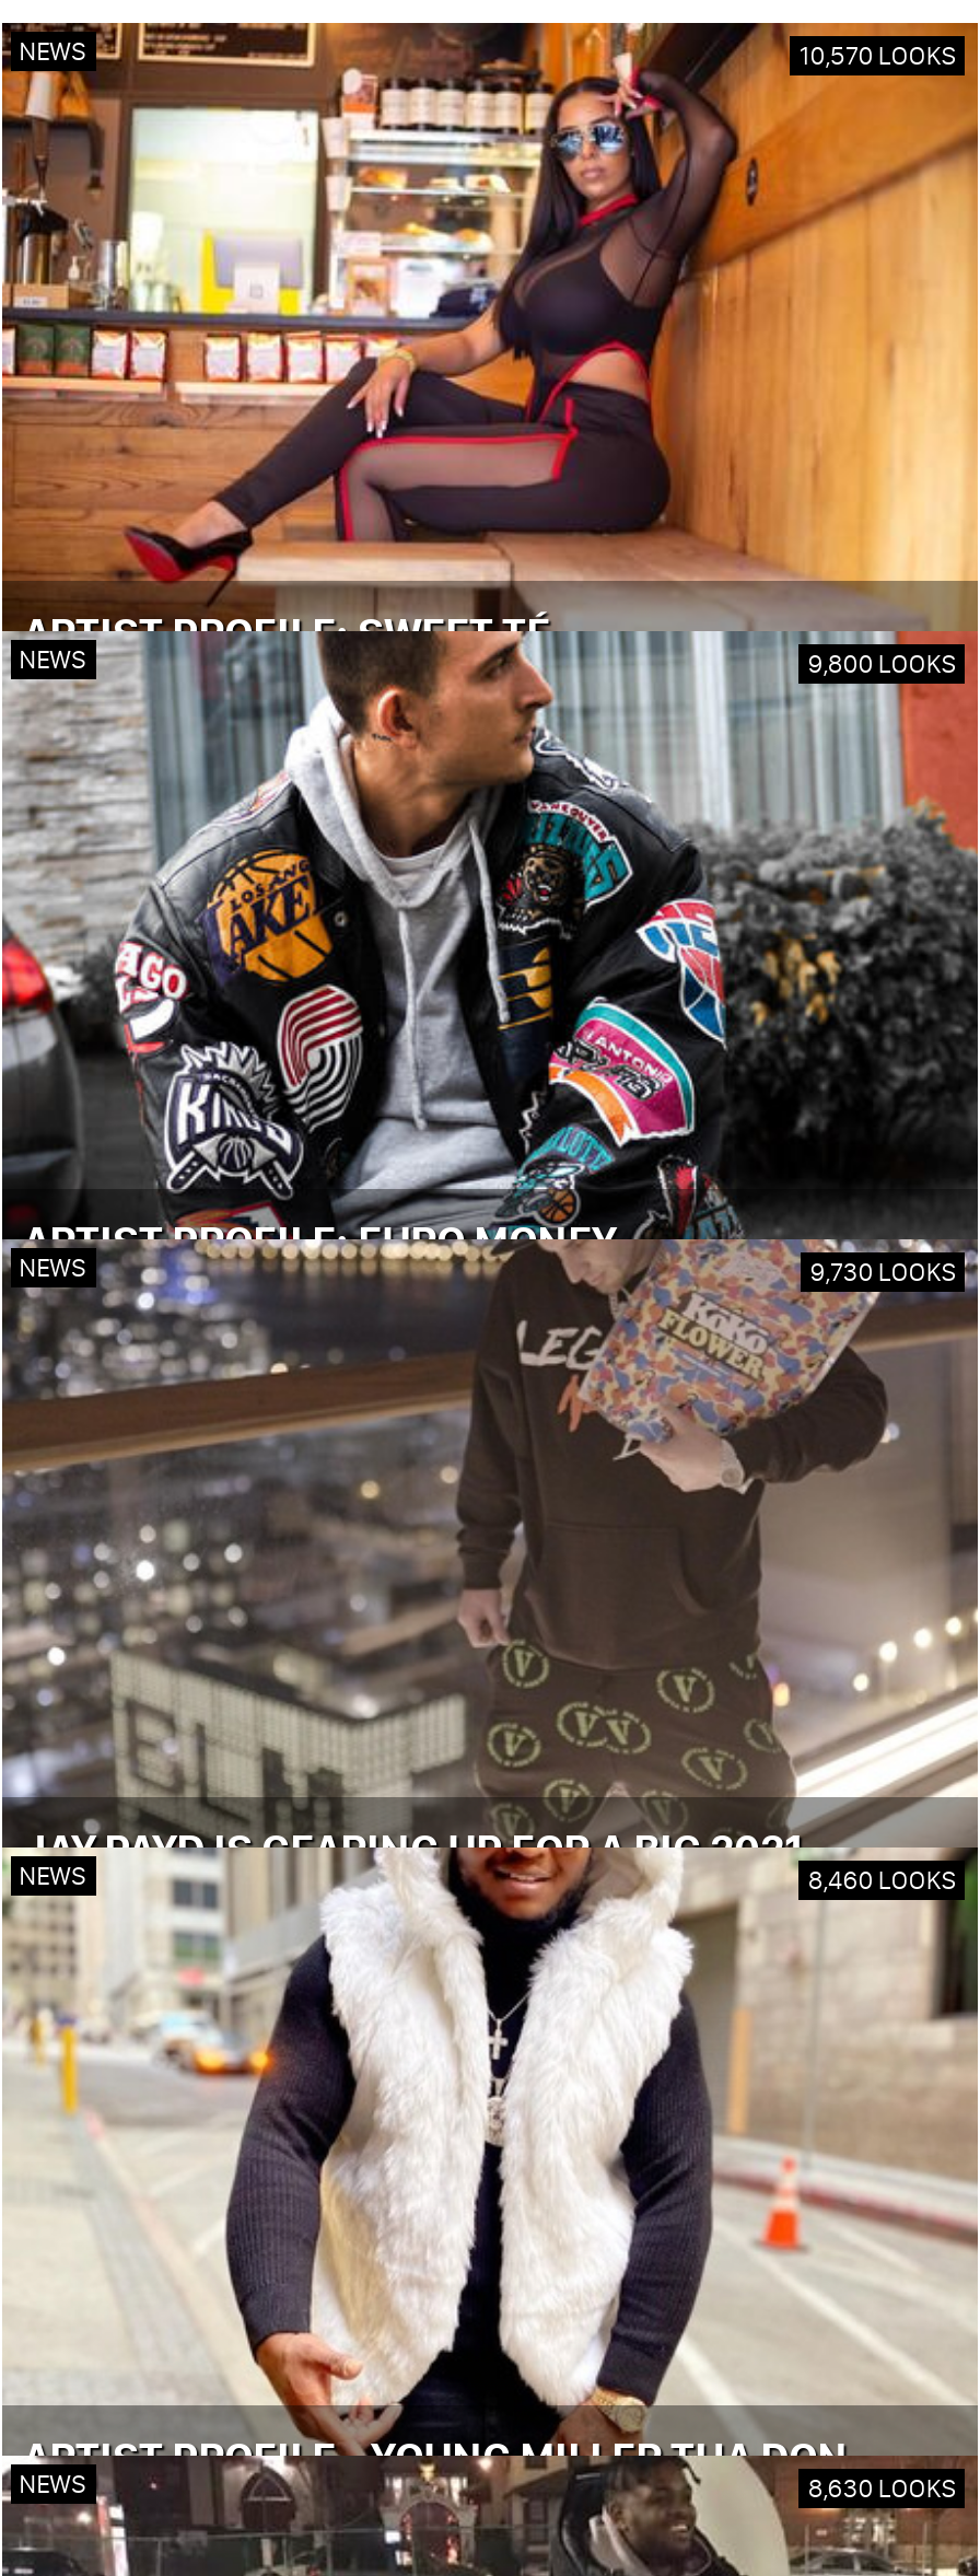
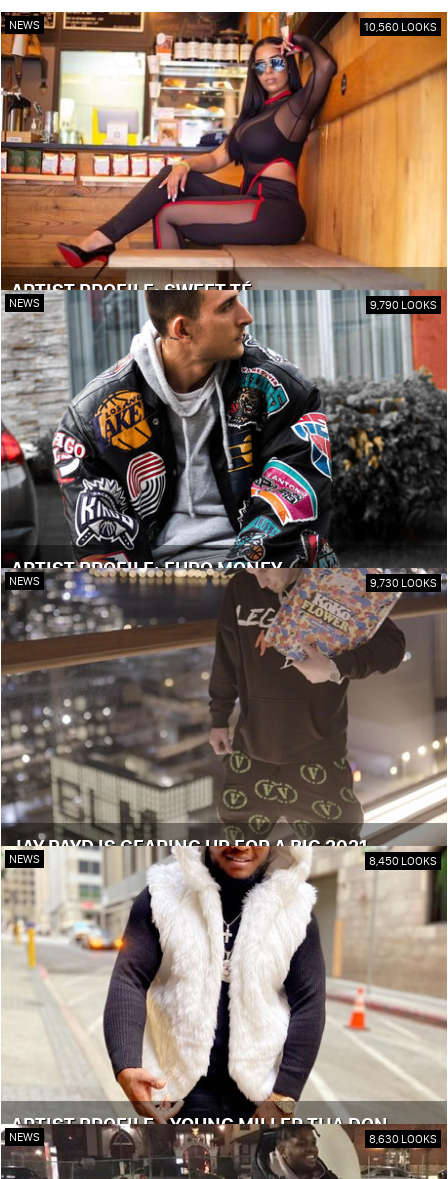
[799,38,957,70] 10,570 LOOKS -> [364,19,437,34] 10,560 LOOKS
[808,646,957,679] 9,800 LOOKS -> [370,297,437,312] 9,790 LOOKS
[808,1862,957,1895] 8,460 LOOKS -> [369,853,437,868] 8,450 LOOKS

